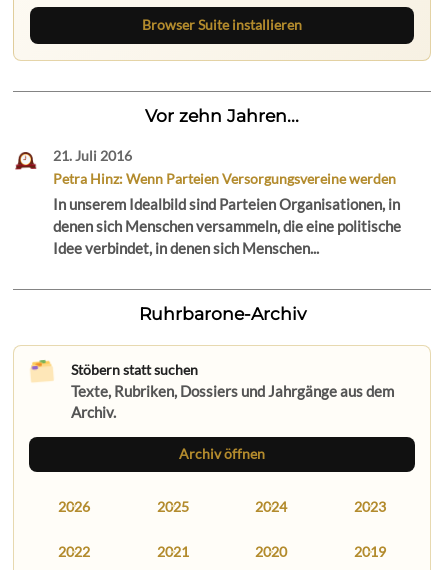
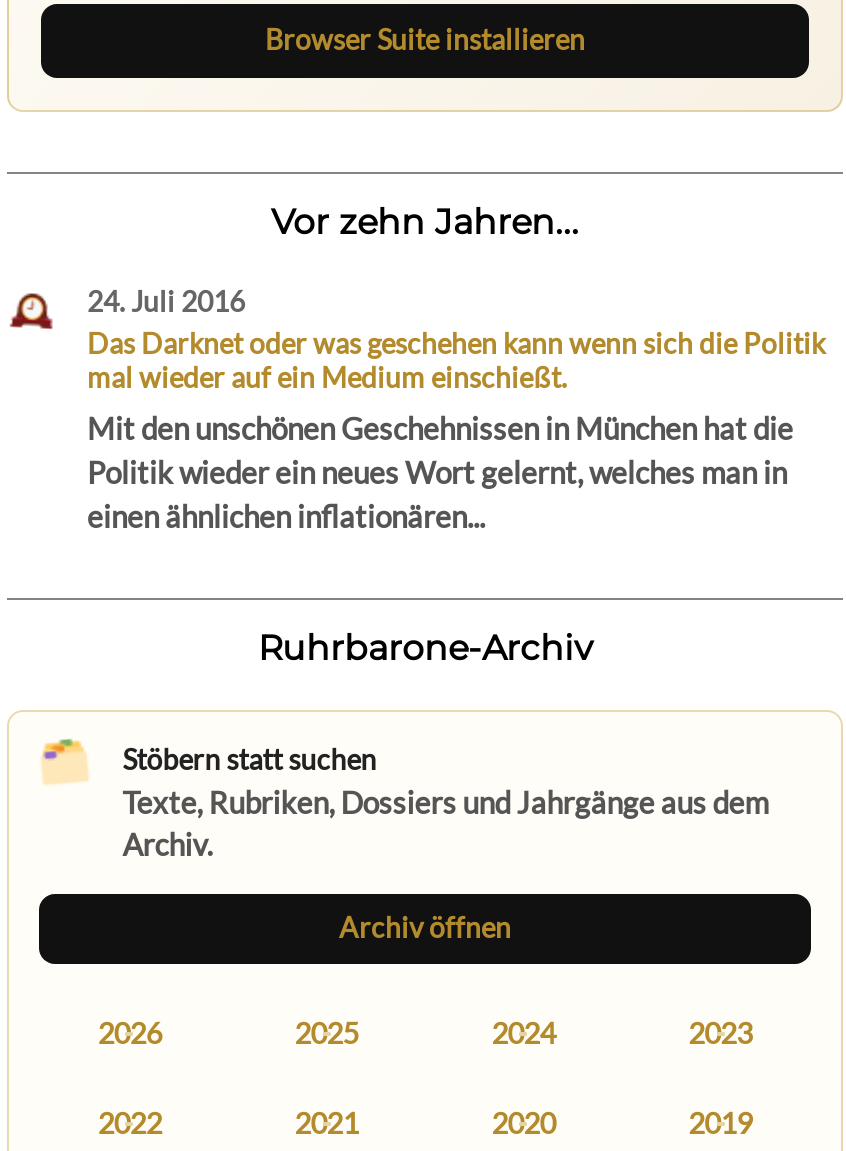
[53,147,401,257] 21. Juli 2016 | Petra Hinz: Wenn Parteien Versorgungsvereine werden | In unserem Idealbild sind Parteien Organisationen, in | denen sich Menschen versammeln, die eine politische | Idee verbindet, in denen sich Menschen... -> [87,284,825,534] 24. Juli 2016 | Das Darknet oder was geschehen kann wenn sich die Politik | mal wieder auf ein Medium einschießt. | Mit den unschönen Geschehnissen in München hat die | Politik wieder ein neues Wort gelernt, welches man in | einen ähnlichen inflationären...

